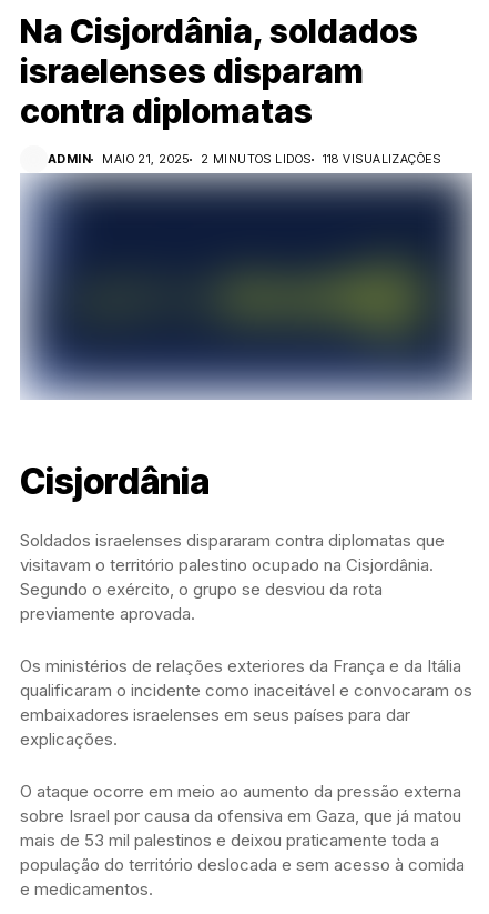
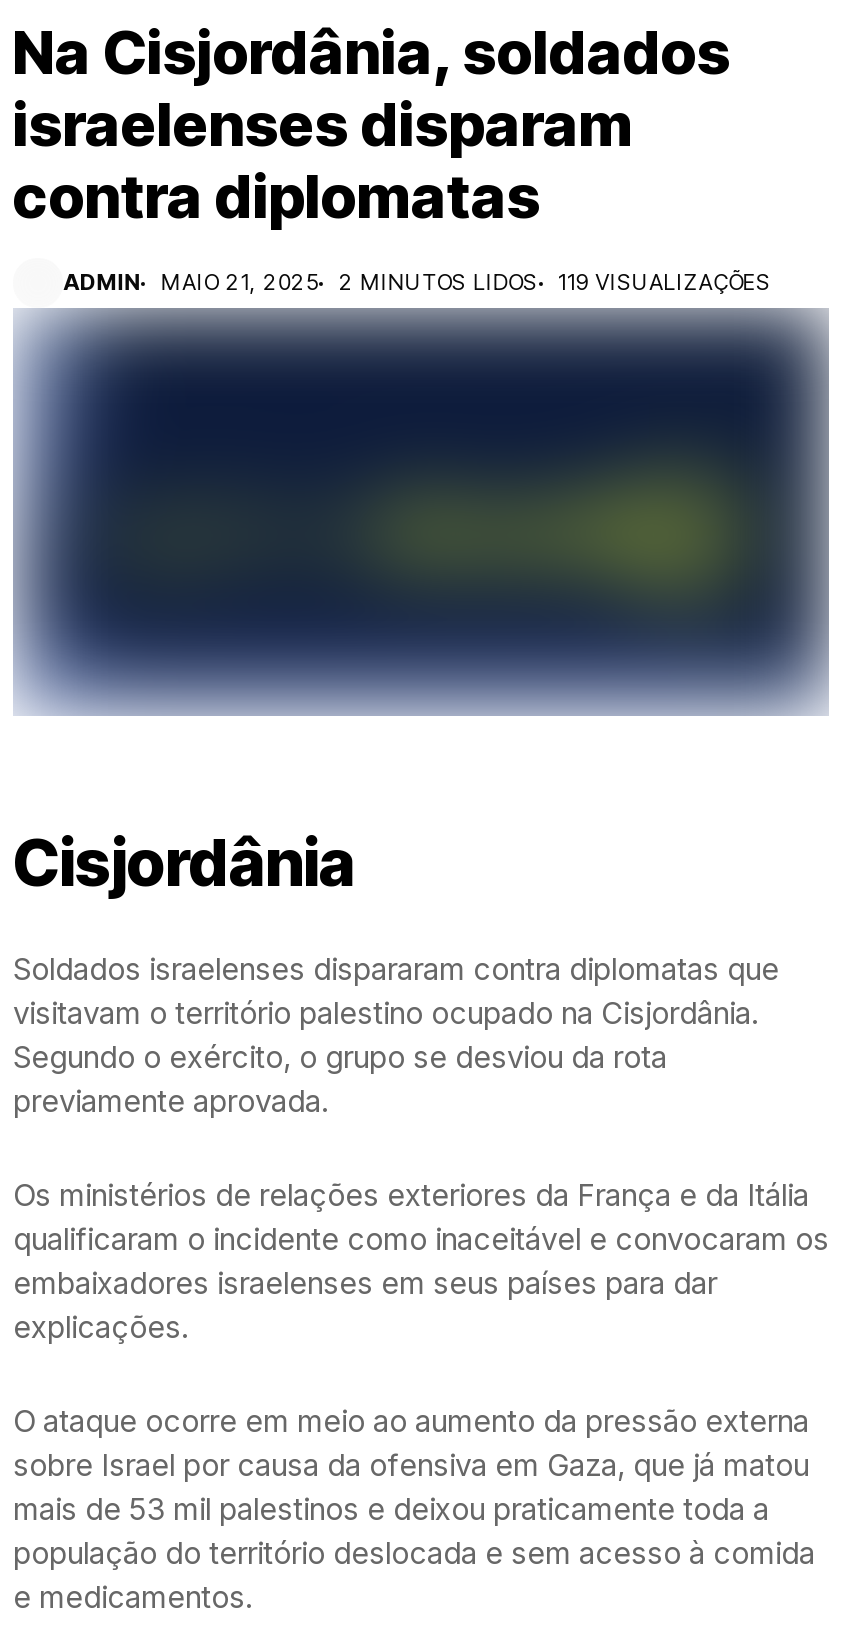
[322,151,440,167] 118 VISUALIZAÇÕES -> [558,268,771,296] 119 VISUALIZAÇÕES

